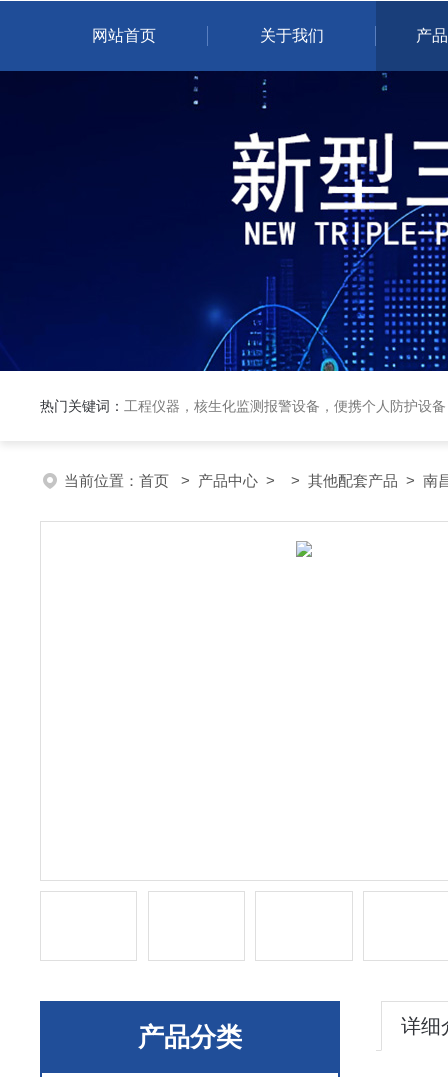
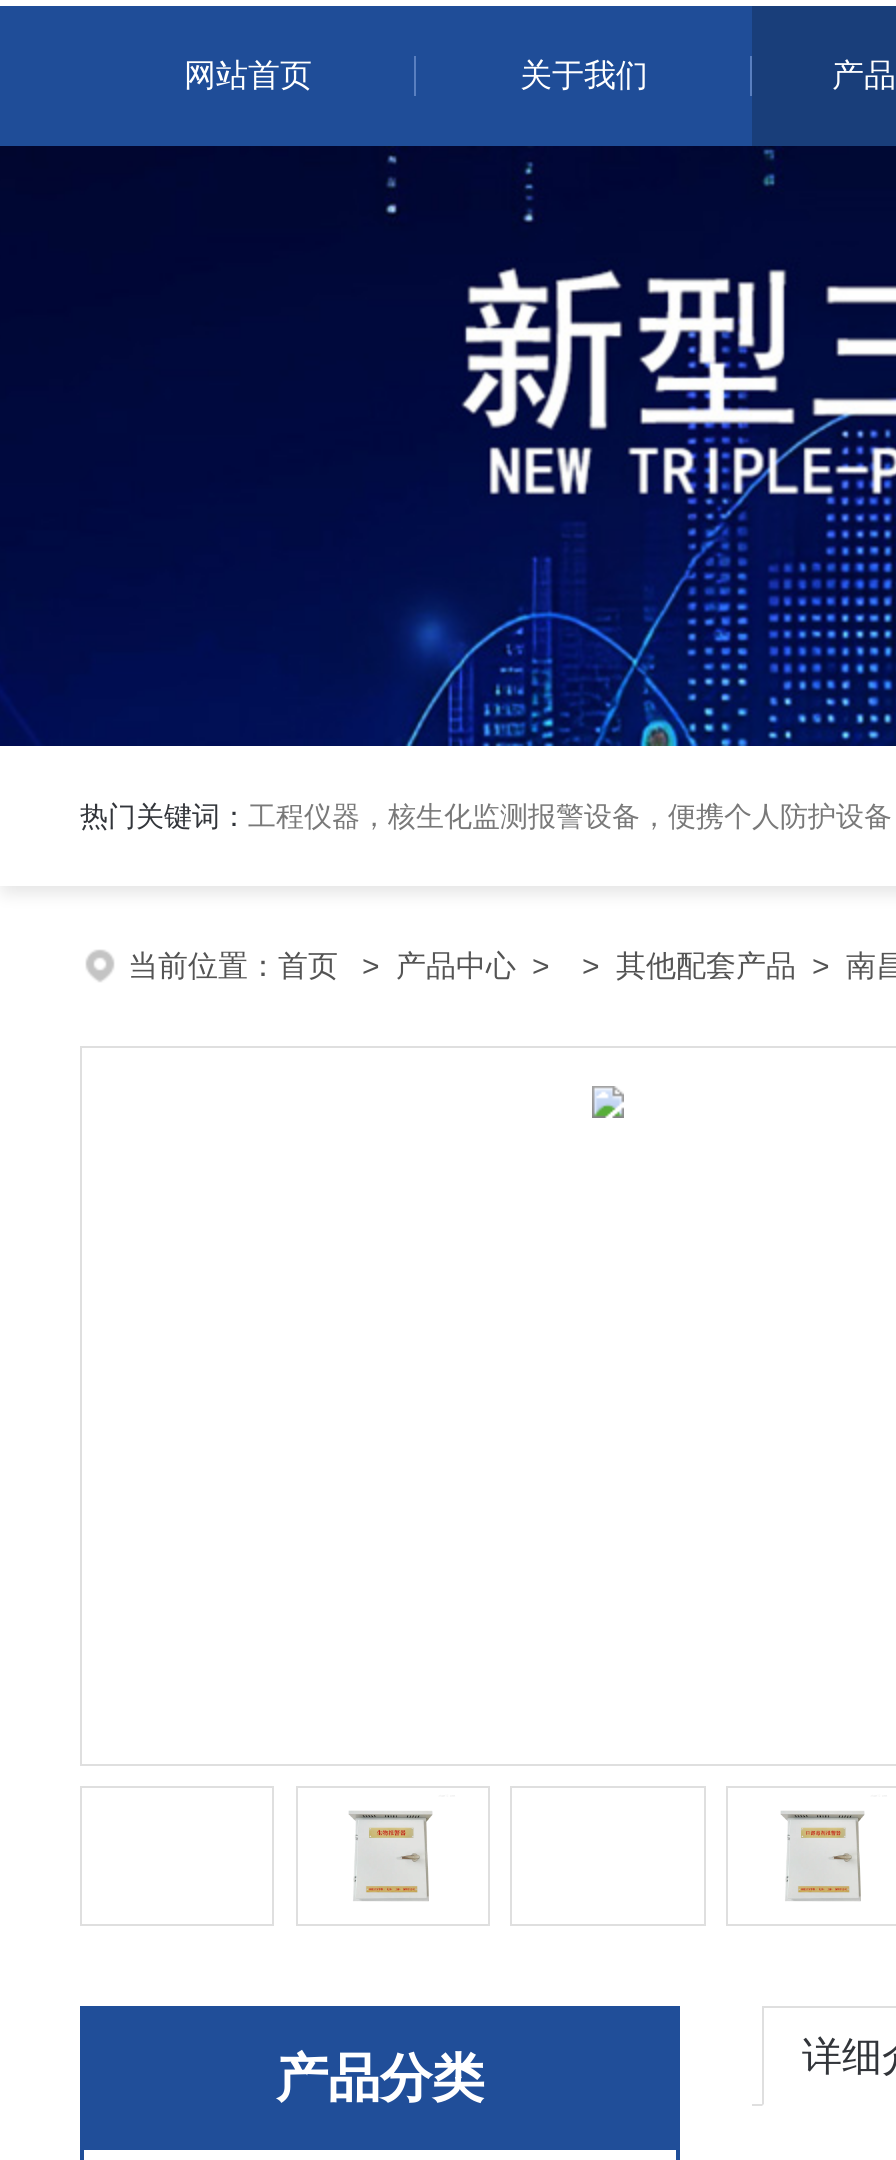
none -> [350,1812,432,1902] [image]
none -> [782,1812,864,1902] [image]

